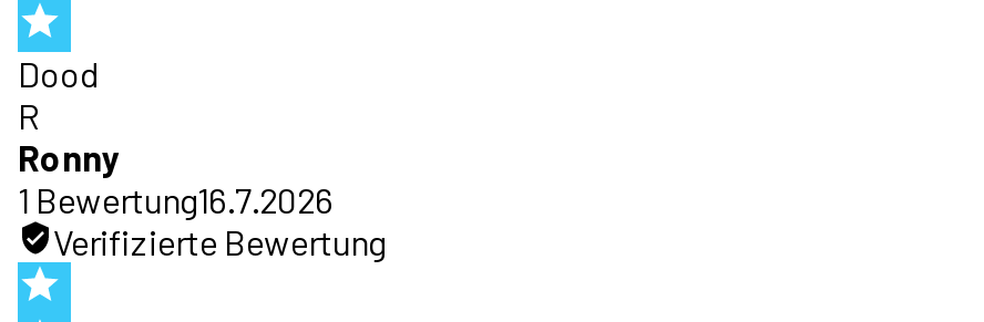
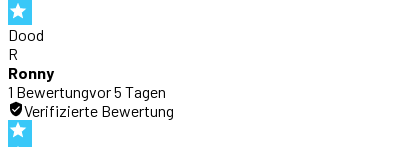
[18,178,332,220] 1 Bewertung16.7.2026 -> [8,82,166,101] 1 Bewertungvor 5 Tagen

